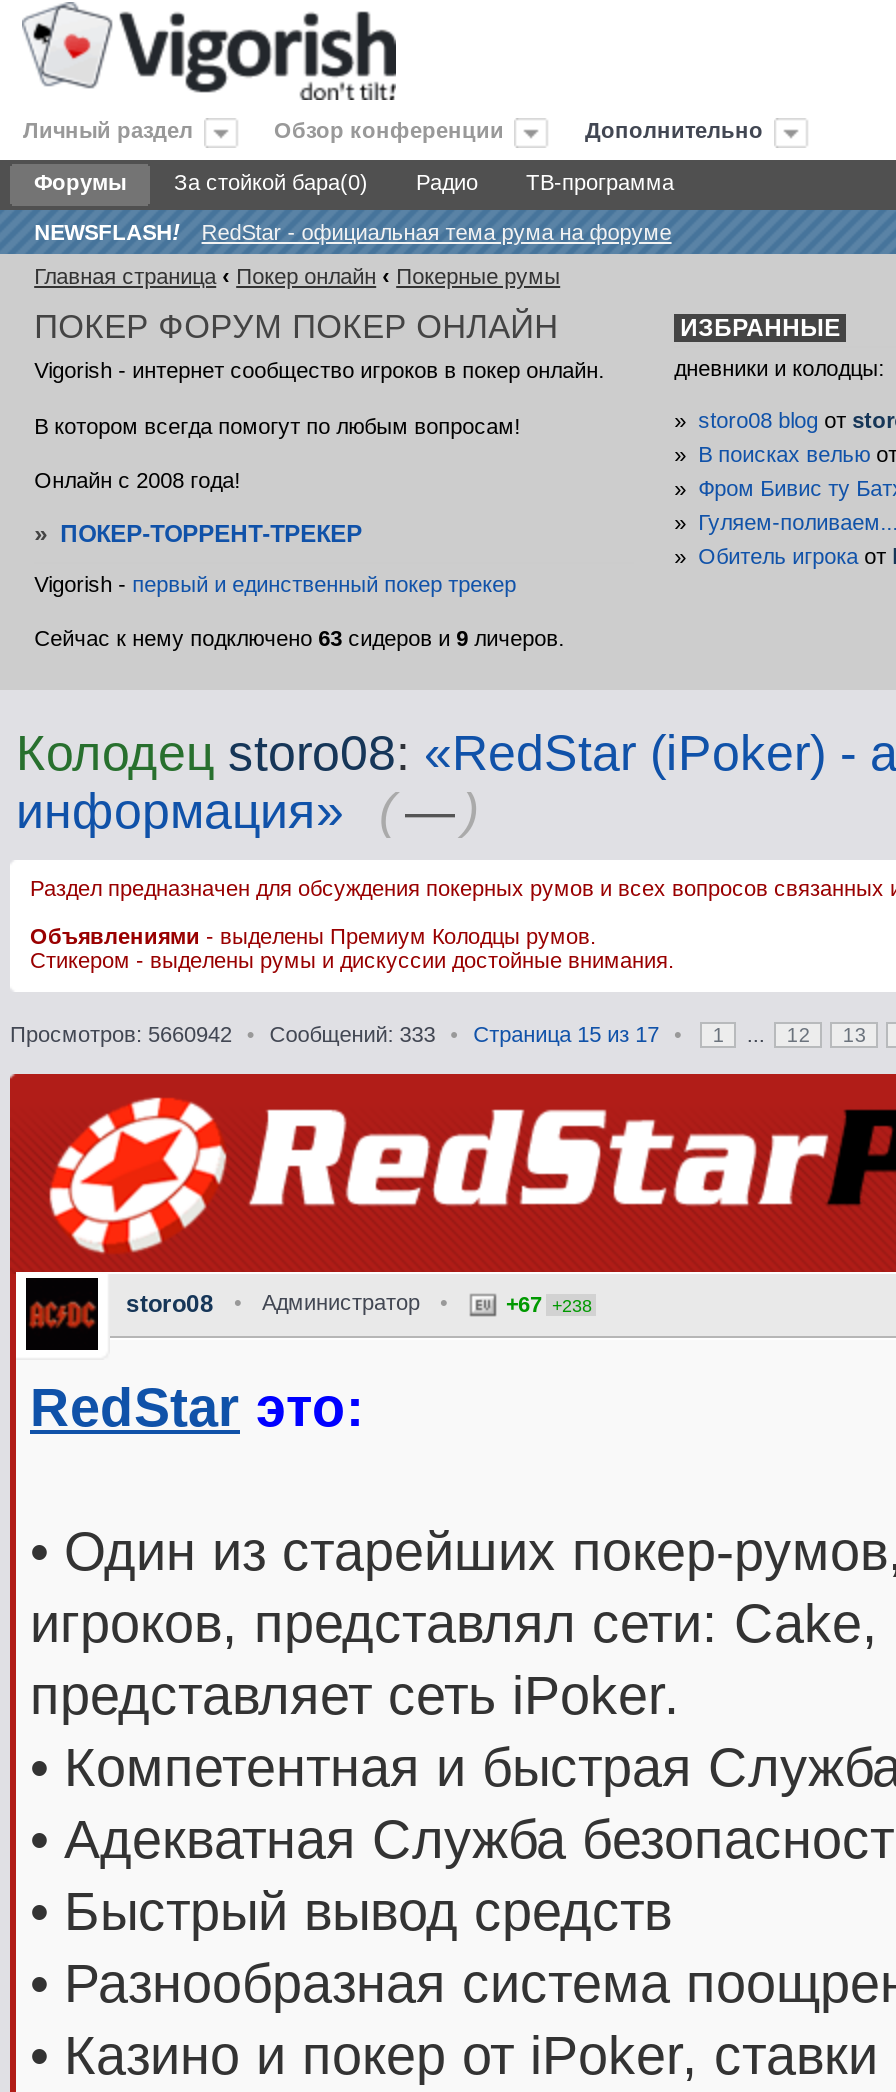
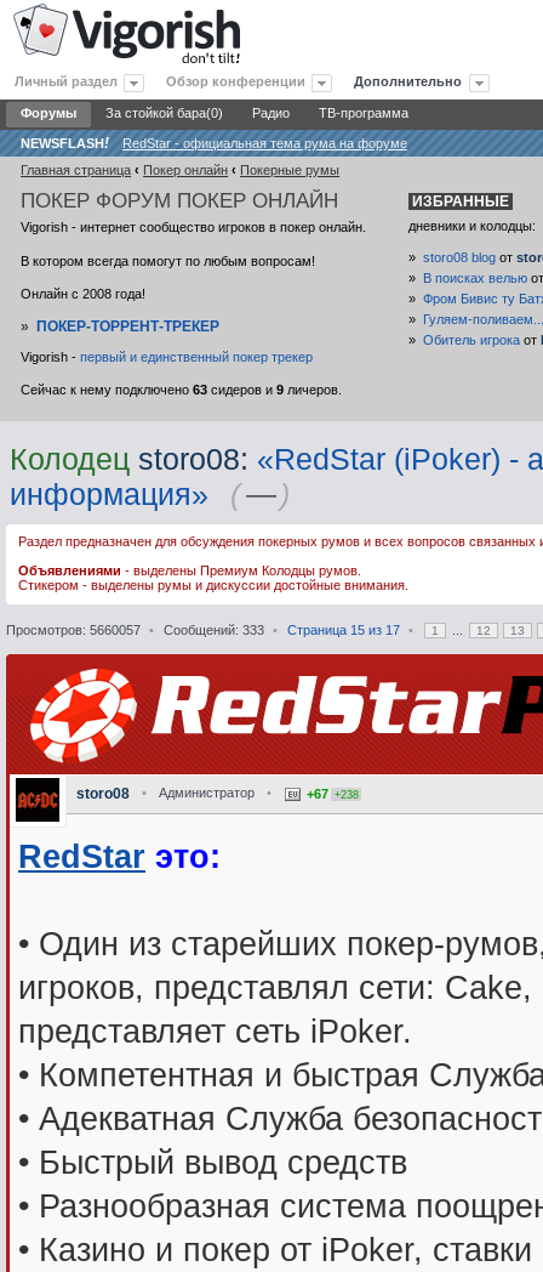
[10,1022,458,1046] Просмотров: 5660942 • Сообщений: 333 • -> [6,622,278,637] Просмотров: 5660057 • Сообщений: 333 •

